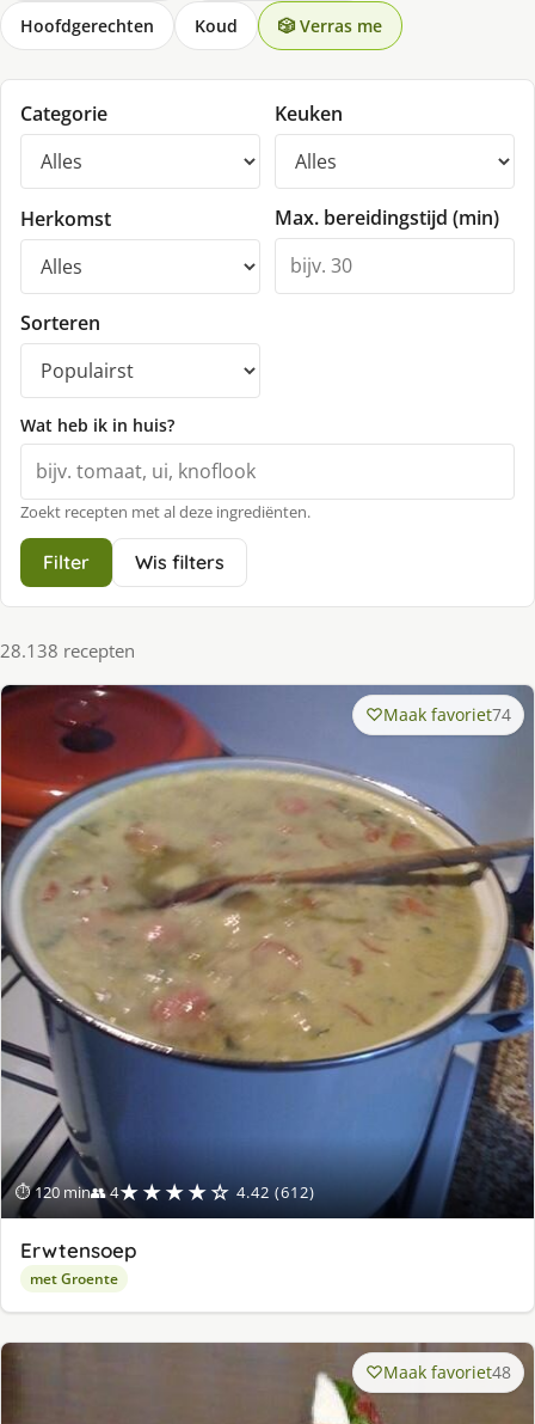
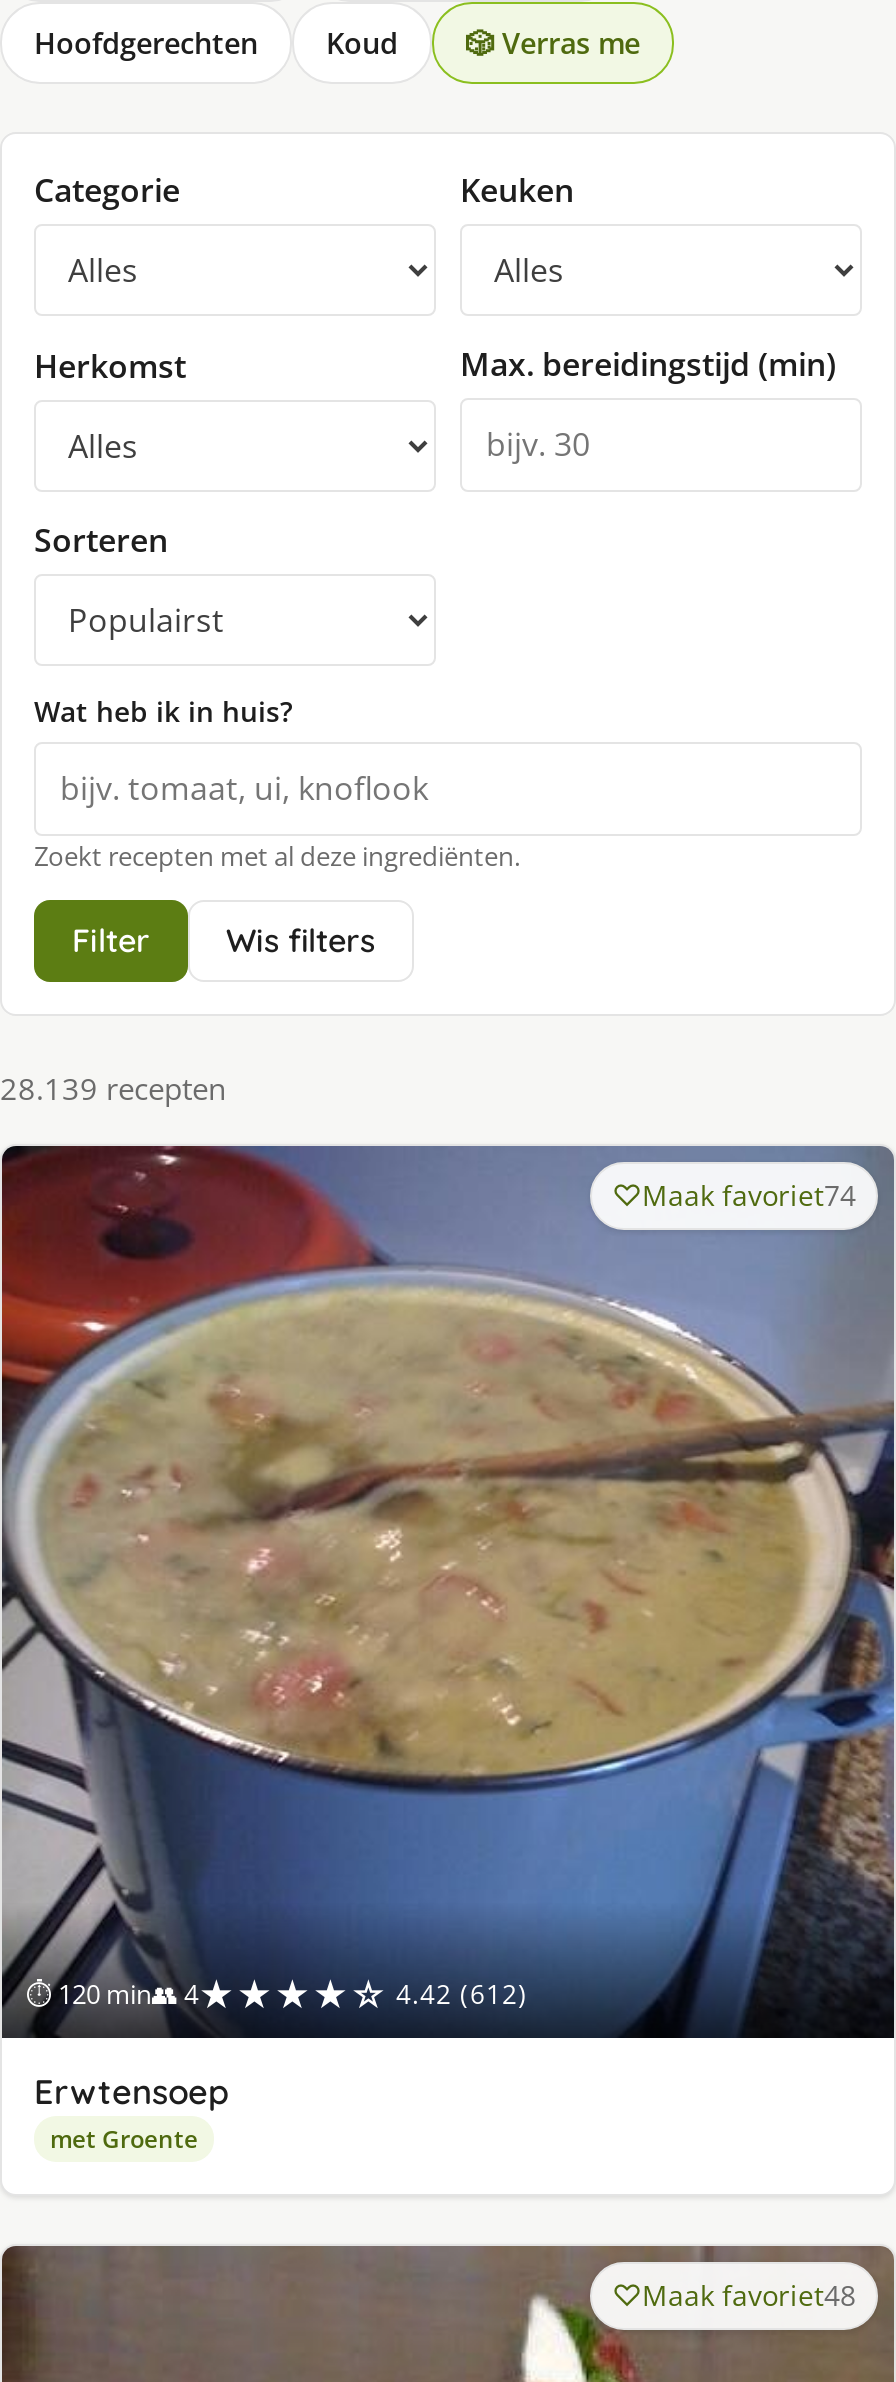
[0,638,135,662] 28.138 recepten -> [0,1068,226,1108] 28.139 recepten

